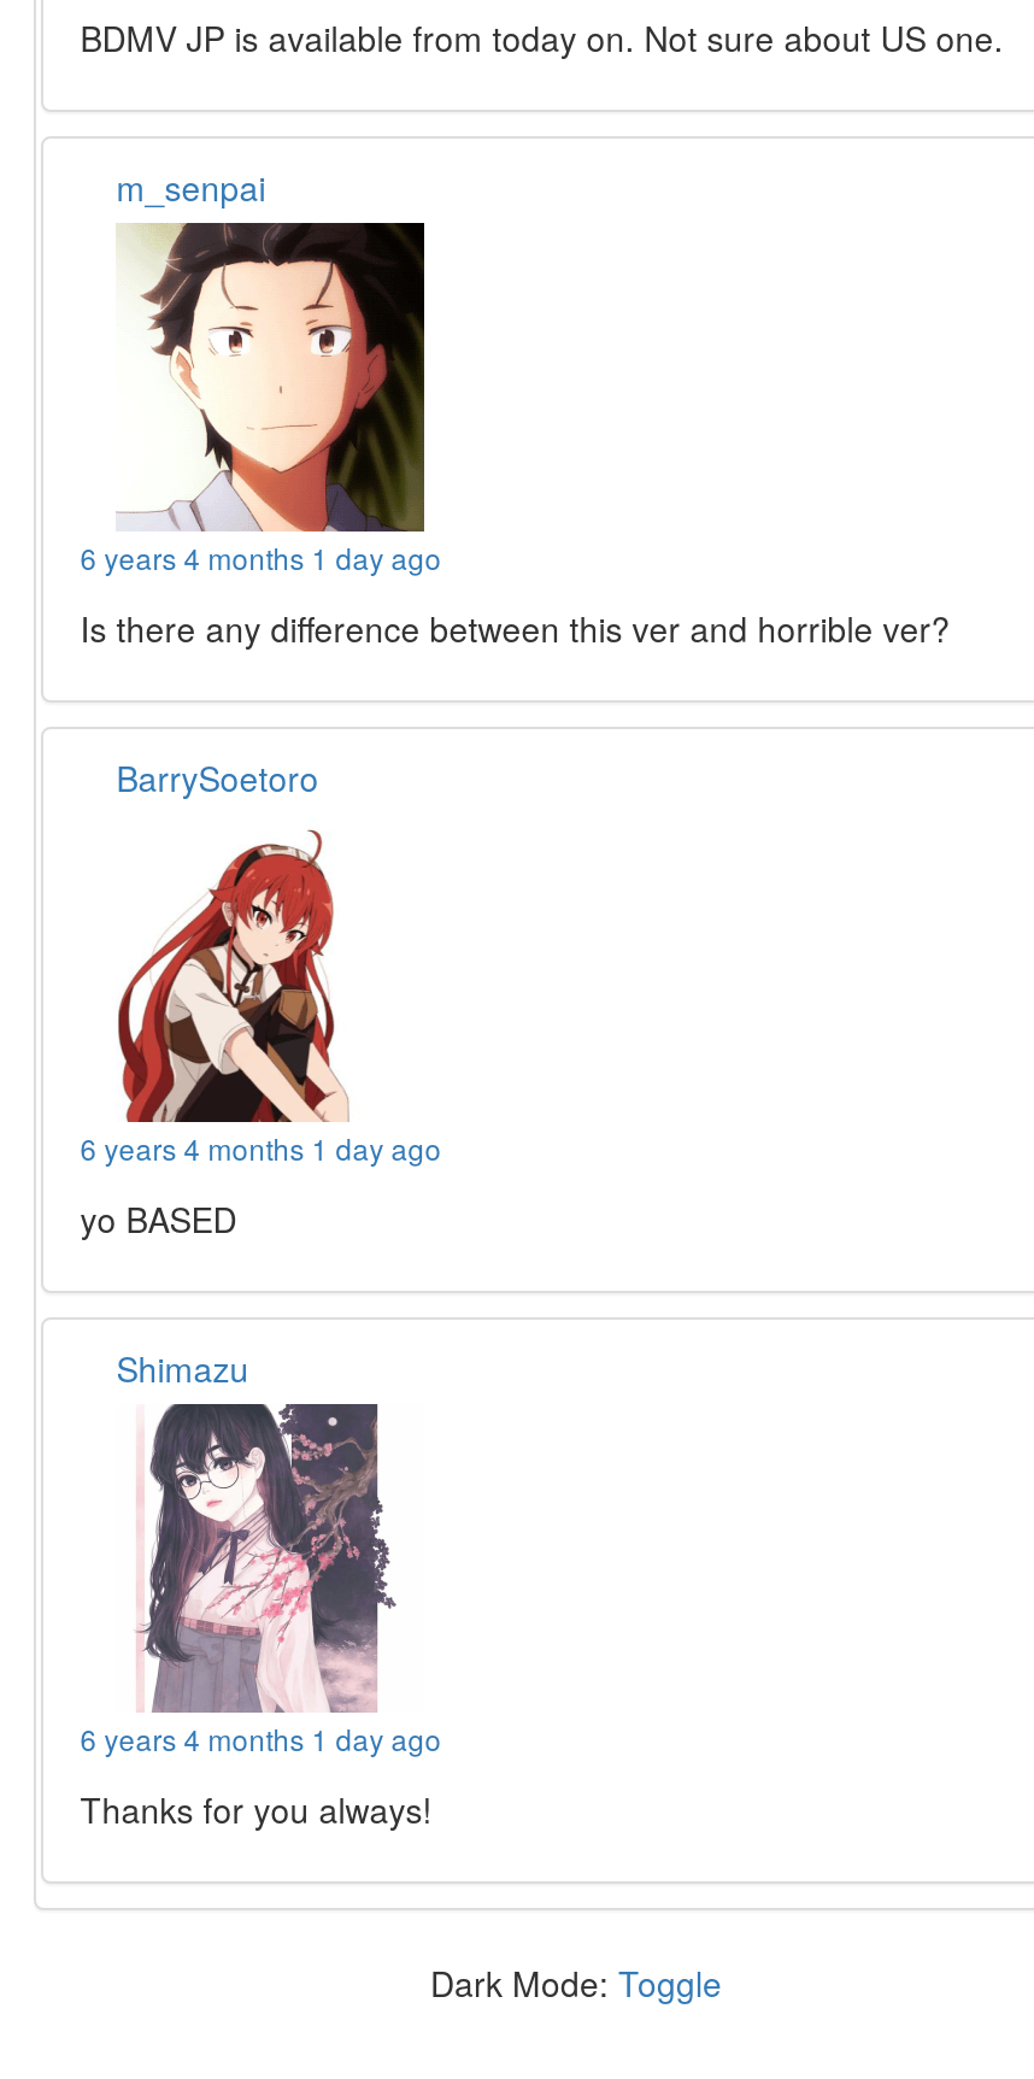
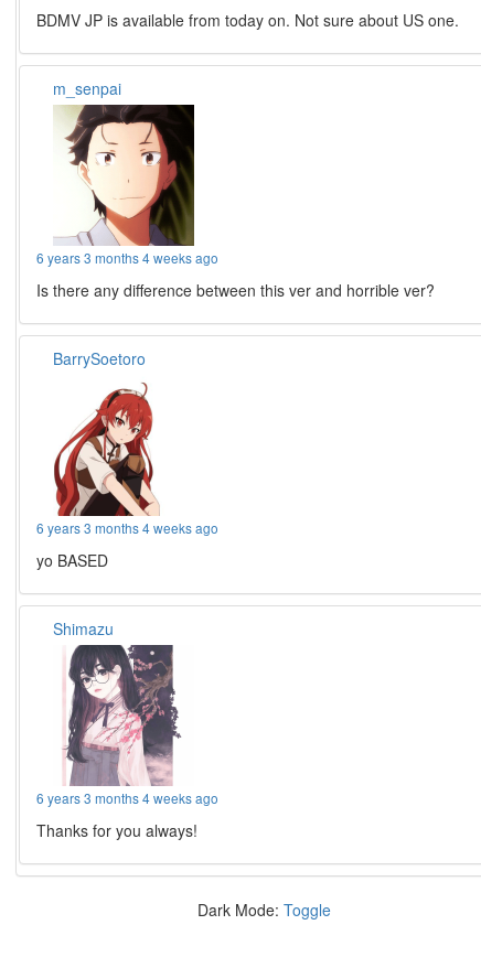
[80,537,442,578] 6 years 4 months 1 day ago -> [37,248,219,267] 6 years 3 months 4 weeks ago
[80,1127,442,1168] 6 years 4 months 1 day ago -> [37,518,219,537] 6 years 3 months 4 weeks ago
[80,1718,442,1759] 6 years 4 months 1 day ago -> [37,788,219,807] 6 years 3 months 4 weeks ago

